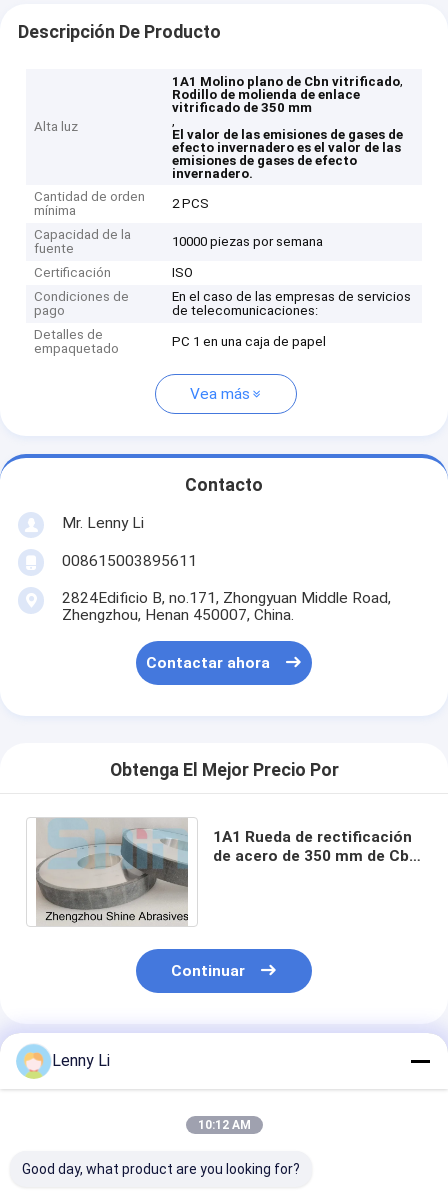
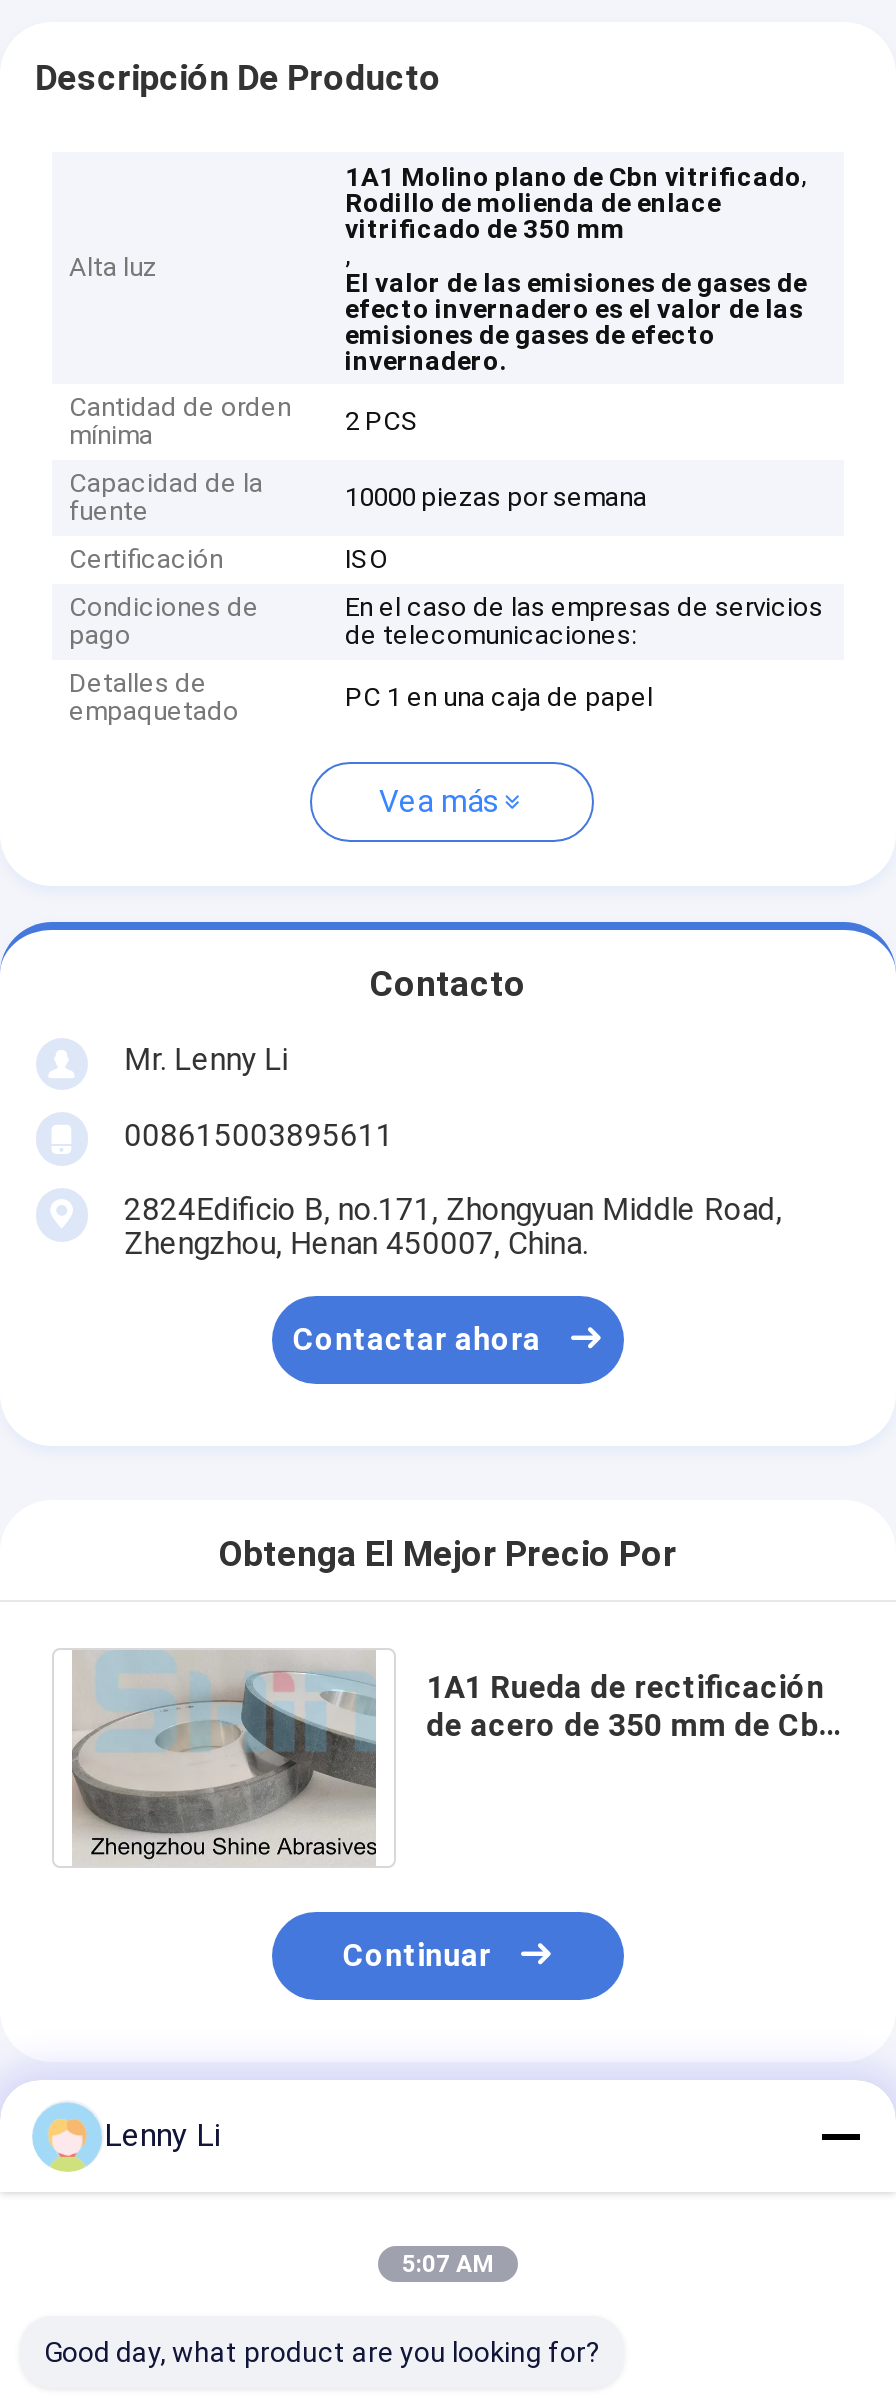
[197,1118,250,1132] 10:12 AM -> [402,2250,494,2278] 5:07 AM

